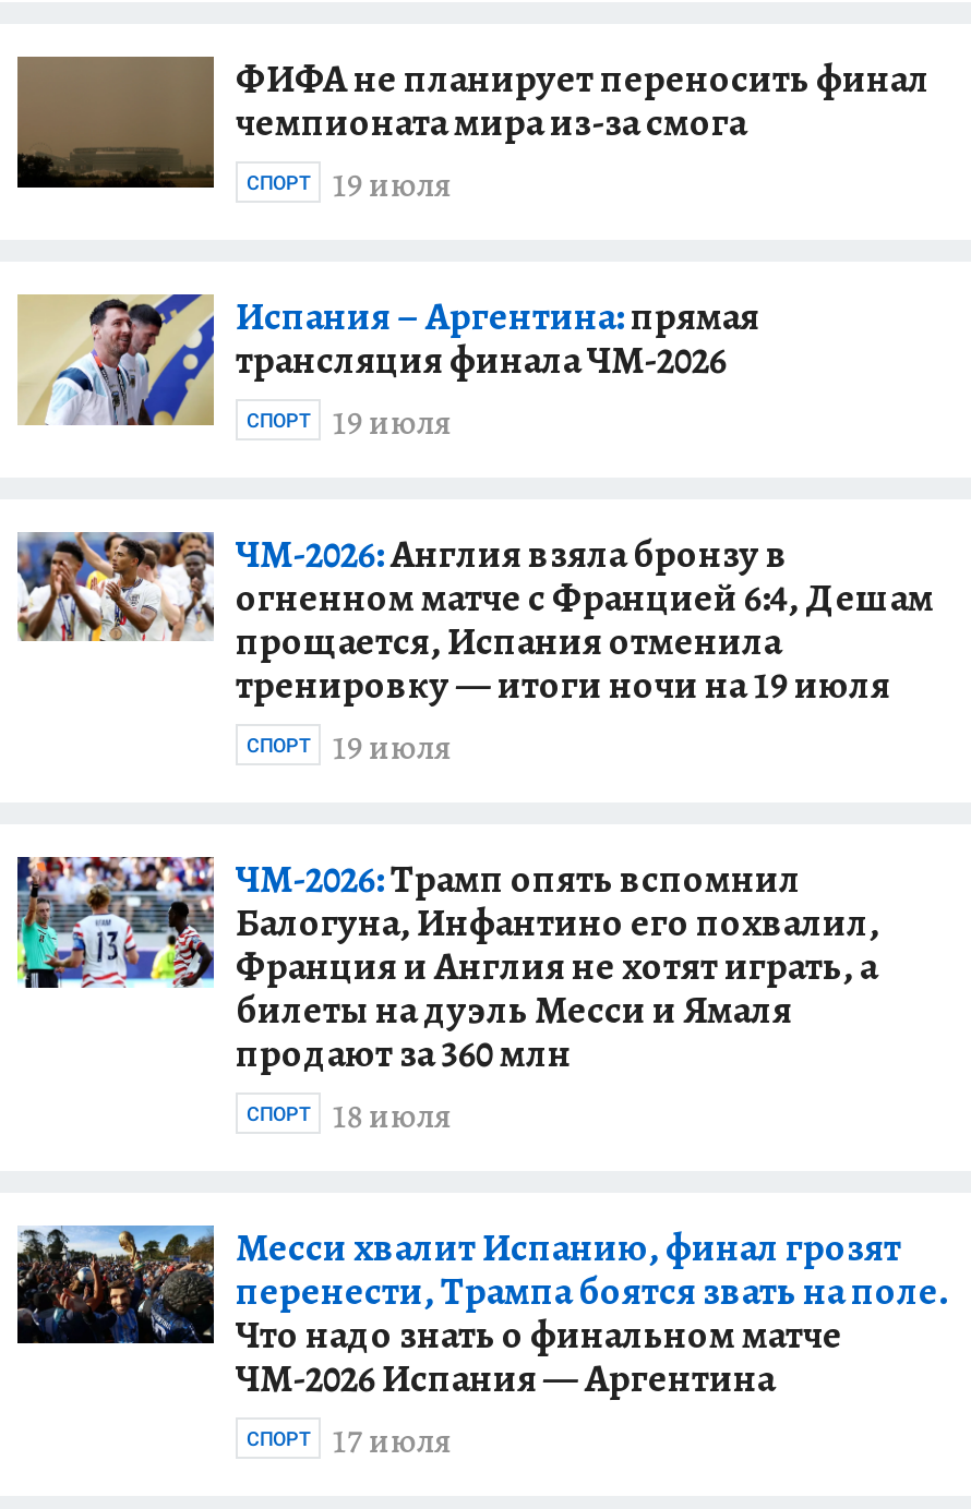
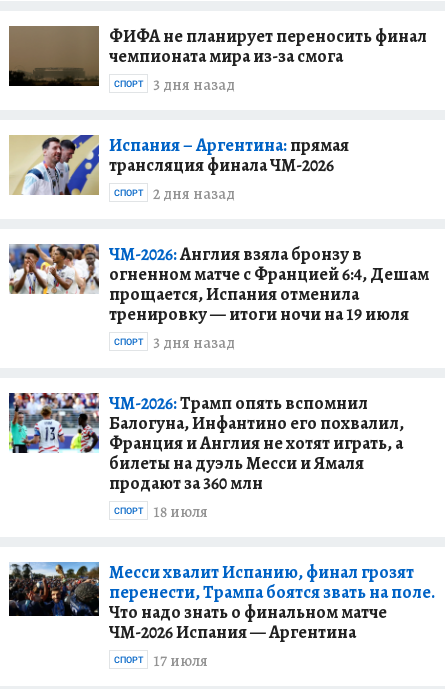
[247,162,452,210] СПОРТ 19 июля -> [114,74,235,96] СПОРТ 3 дня назад
[247,399,452,447] СПОРТ 19 июля -> [114,183,235,205] СПОРТ 2 дня назад
[247,724,452,772] СПОРТ 19 июля -> [114,332,235,354] СПОРТ 3 дня назад

